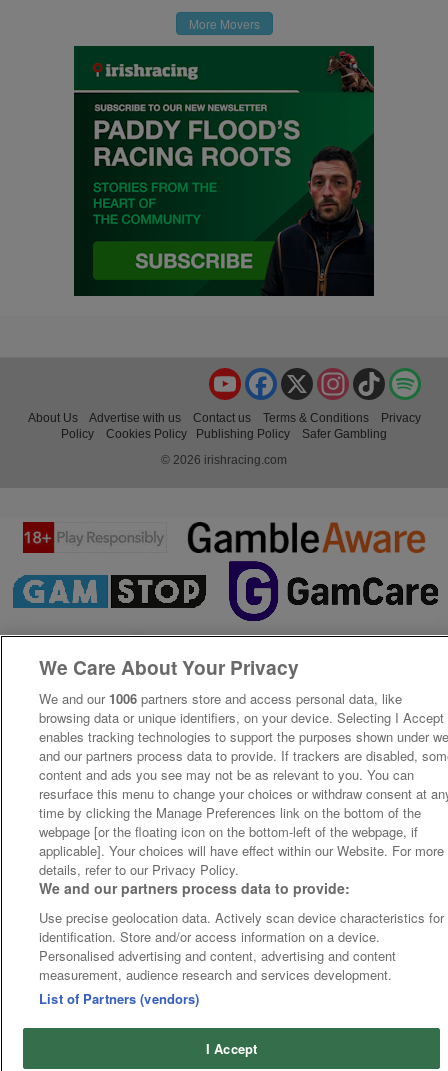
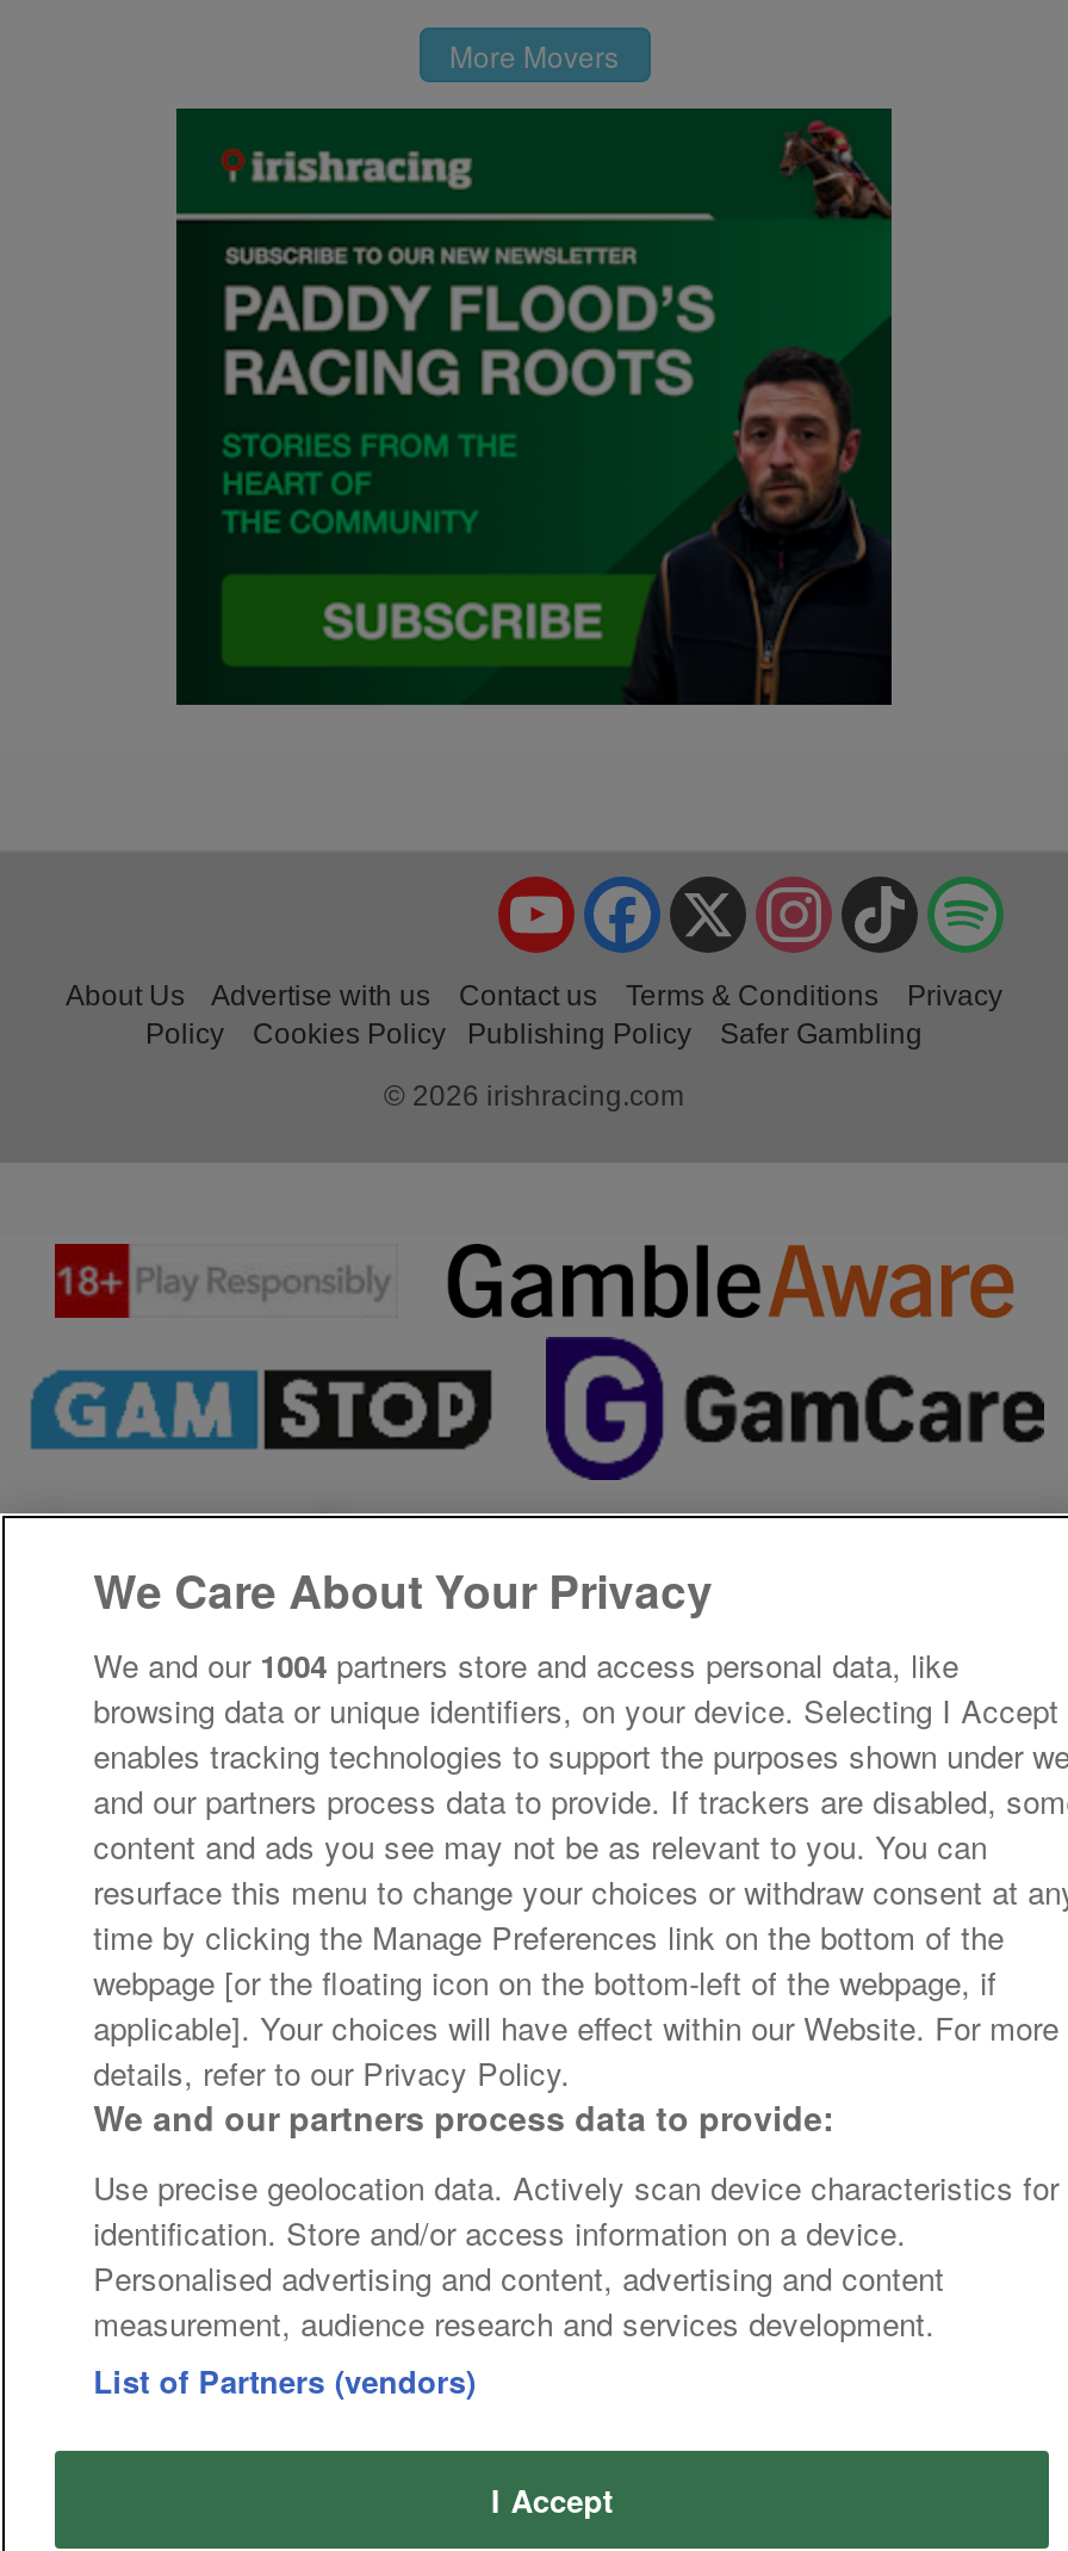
[39,689,402,708] We and our 1006 partners store and access personal data, like -> [93,1642,959,1688] We and our 1004 partners store and access personal data, like

